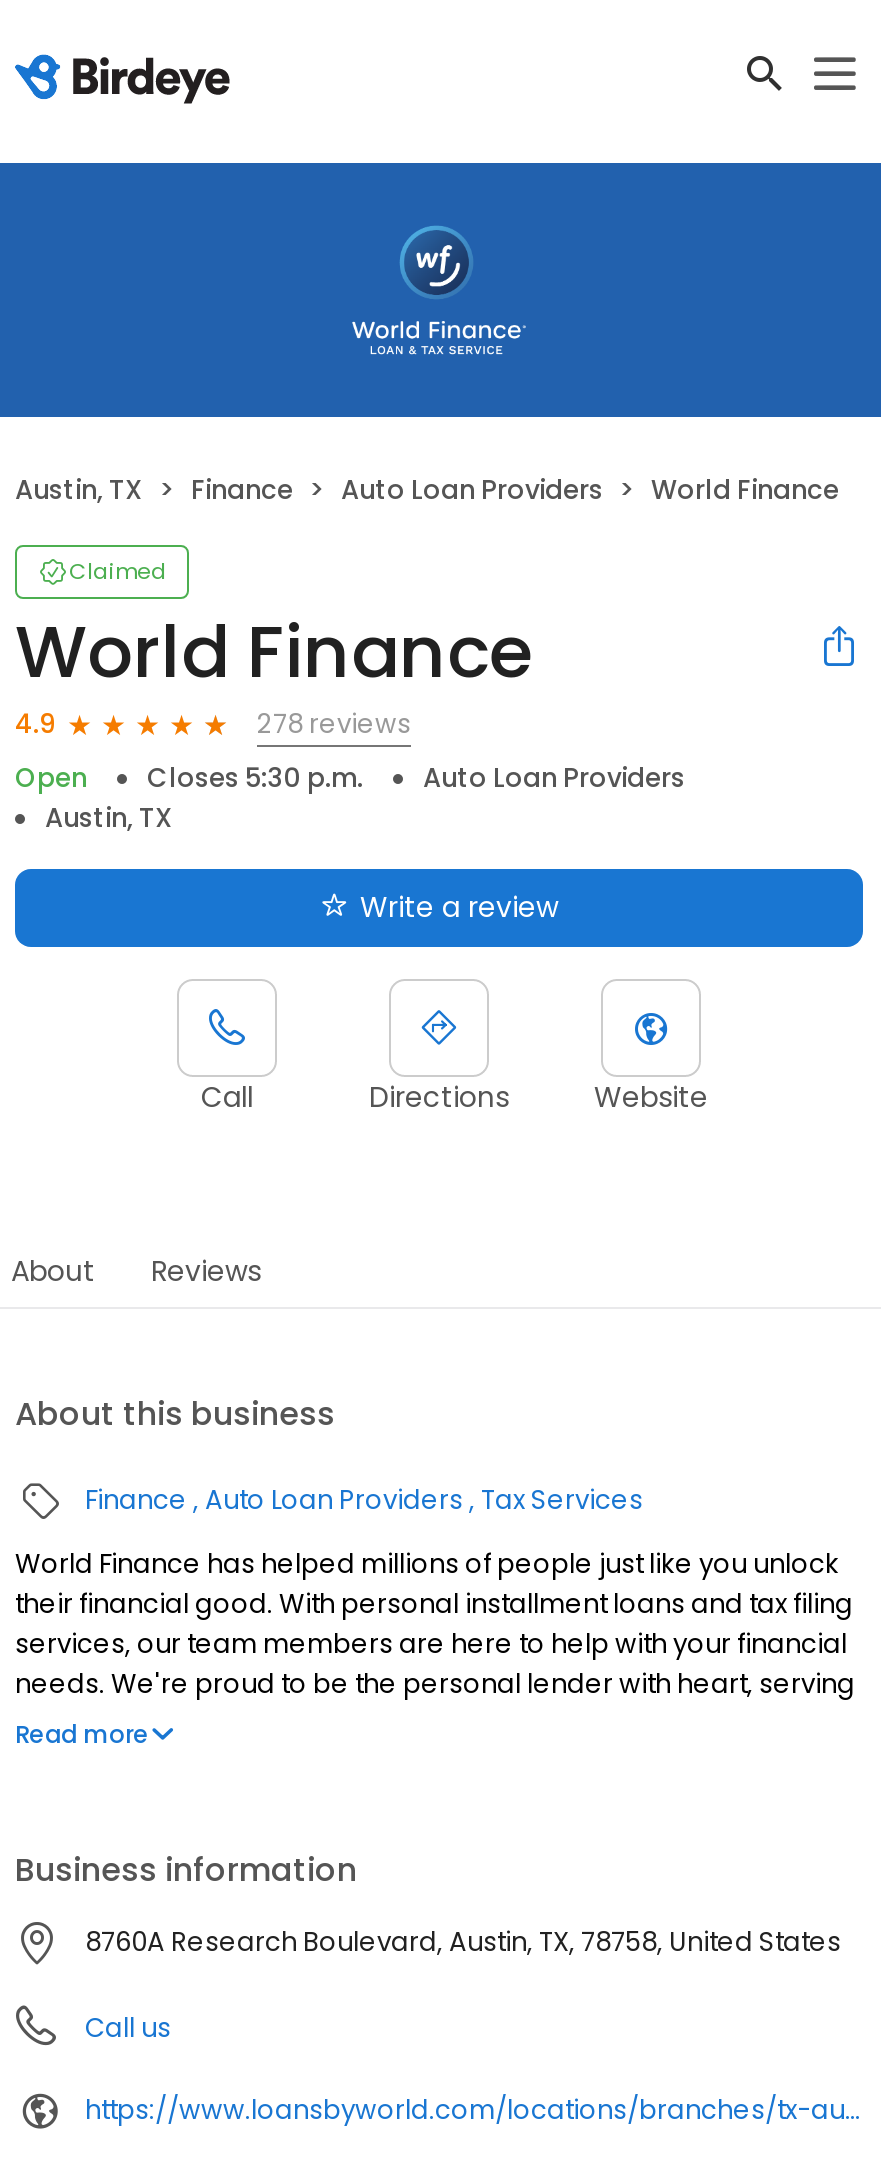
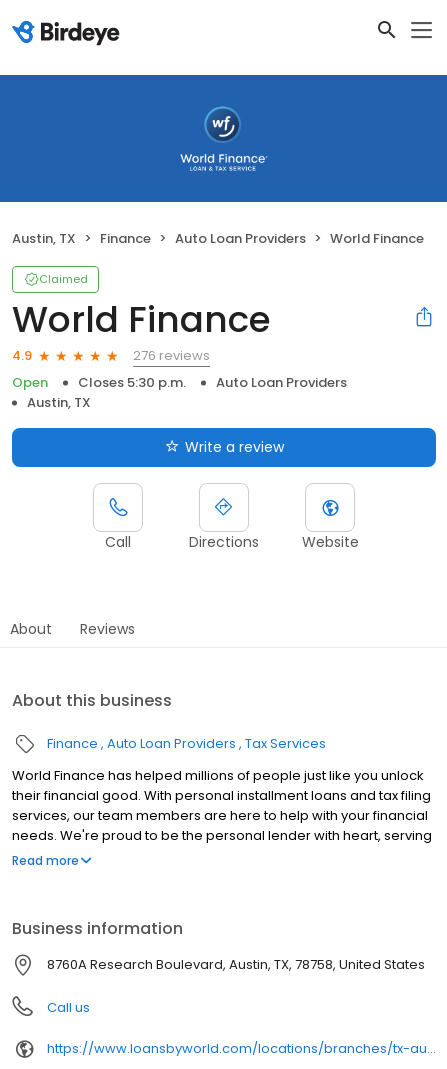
[257,705,411,743] 278 reviews -> [133,346,210,365] 276 reviews

